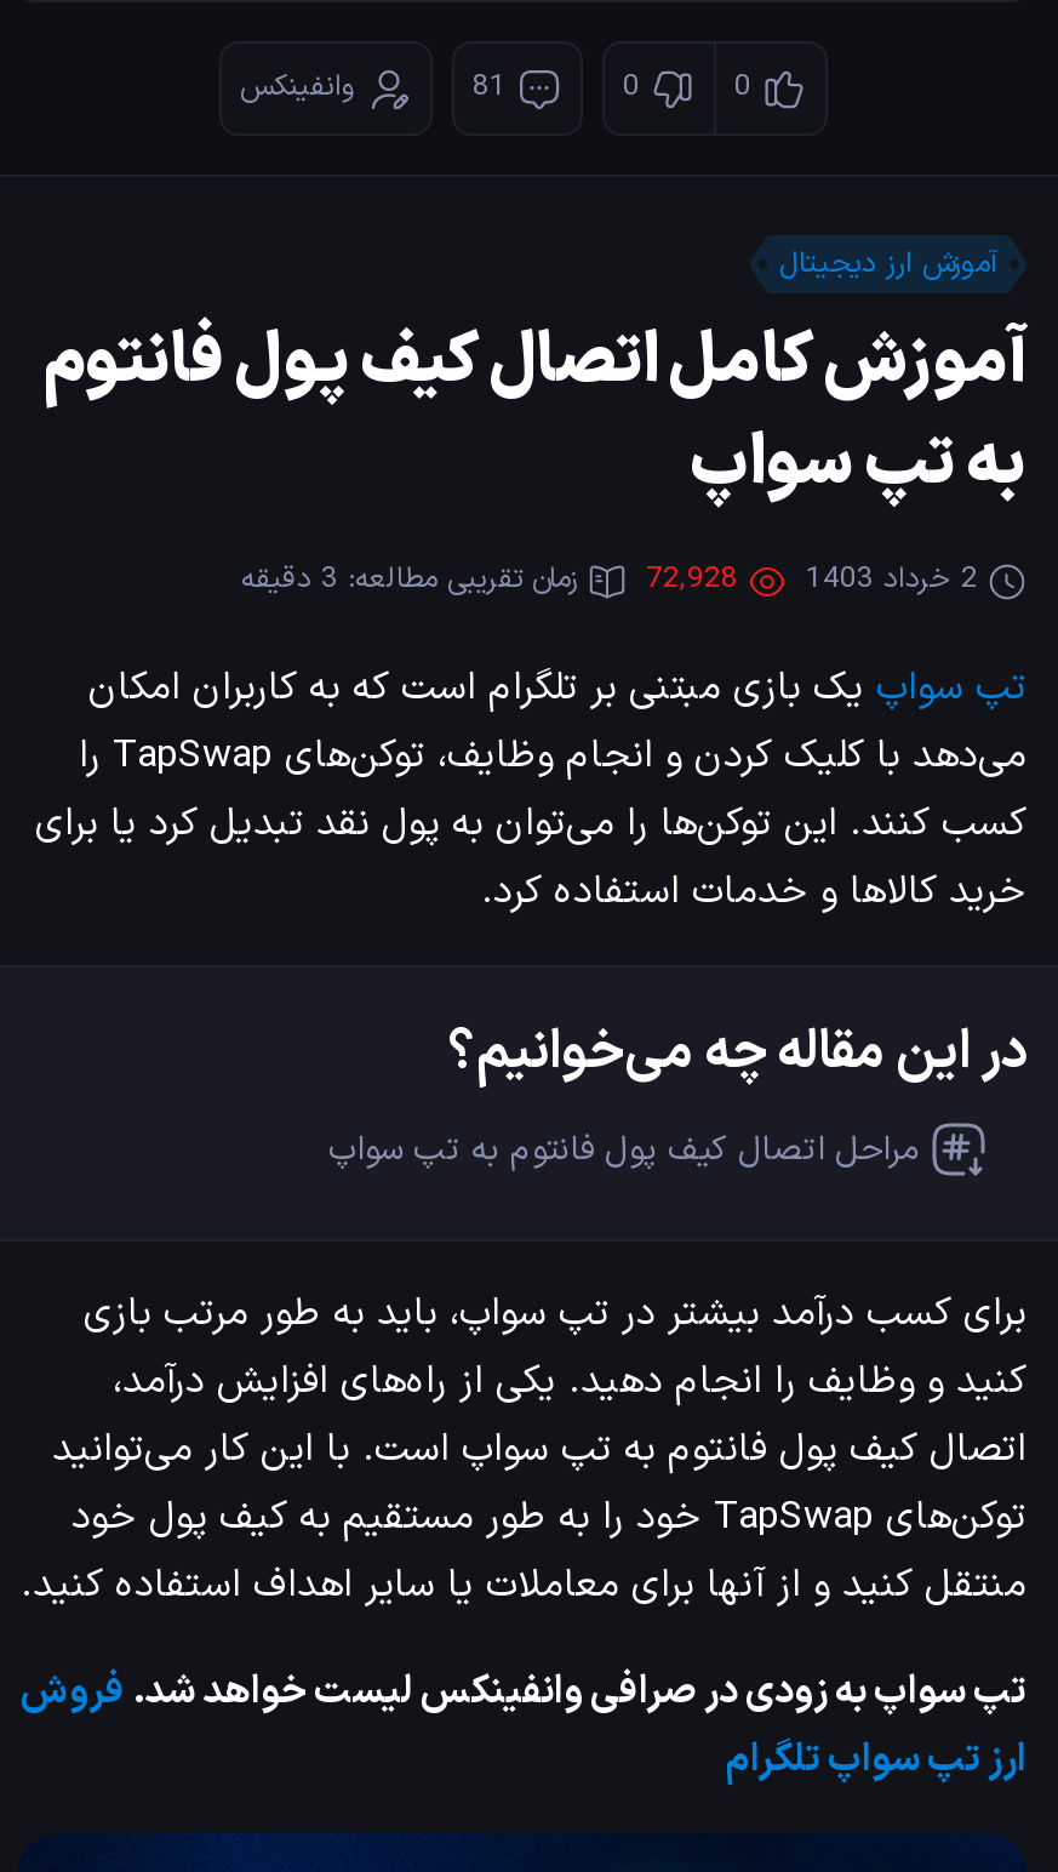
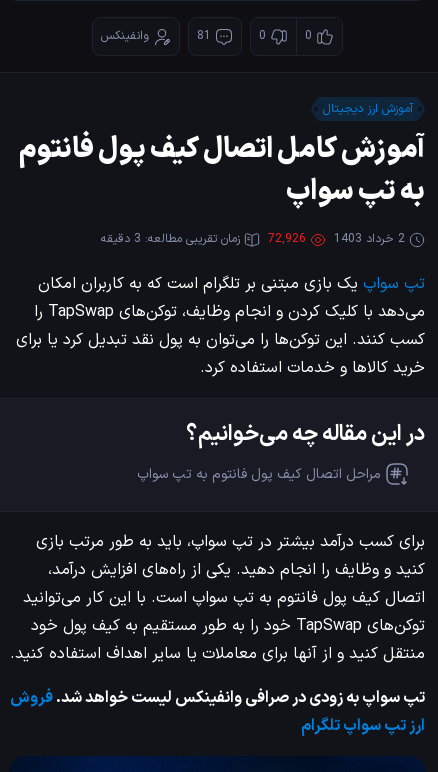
[646,558,738,602] 72,928 -> [268,230,306,248] 72,926

